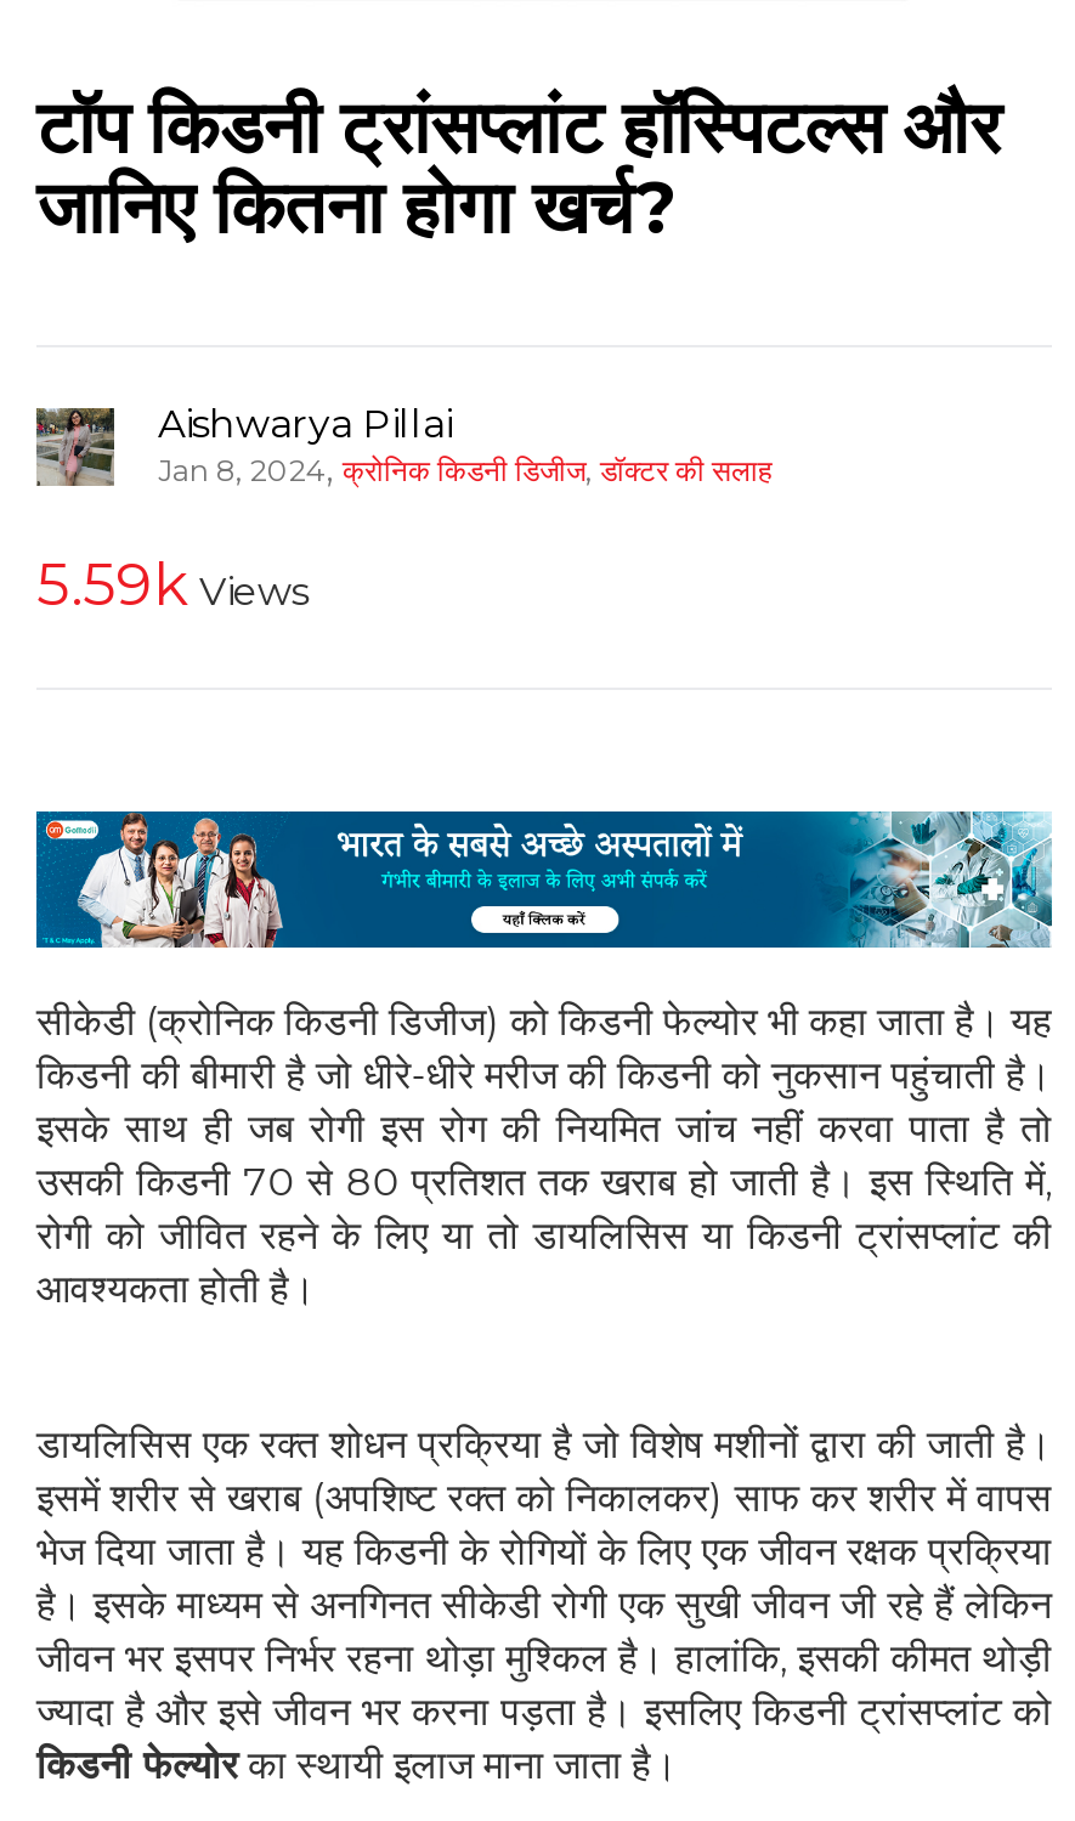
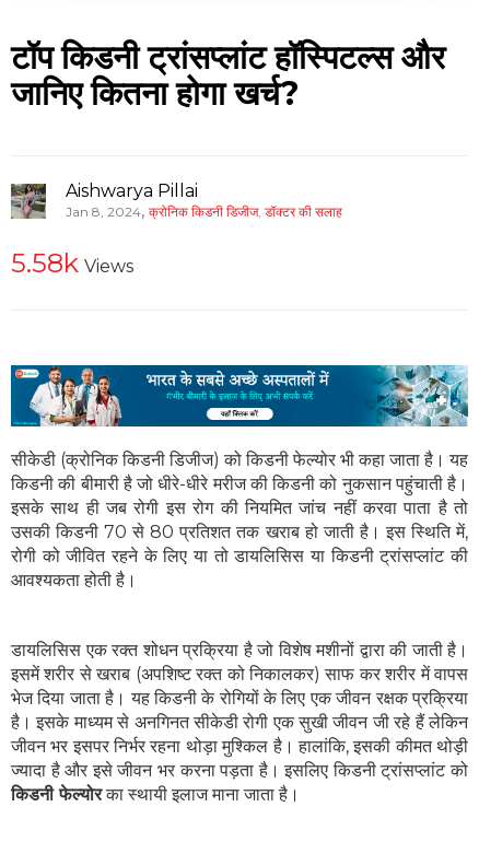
[36,549,309,620] 5.59k Views -> [11,247,133,279] 5.58k Views

